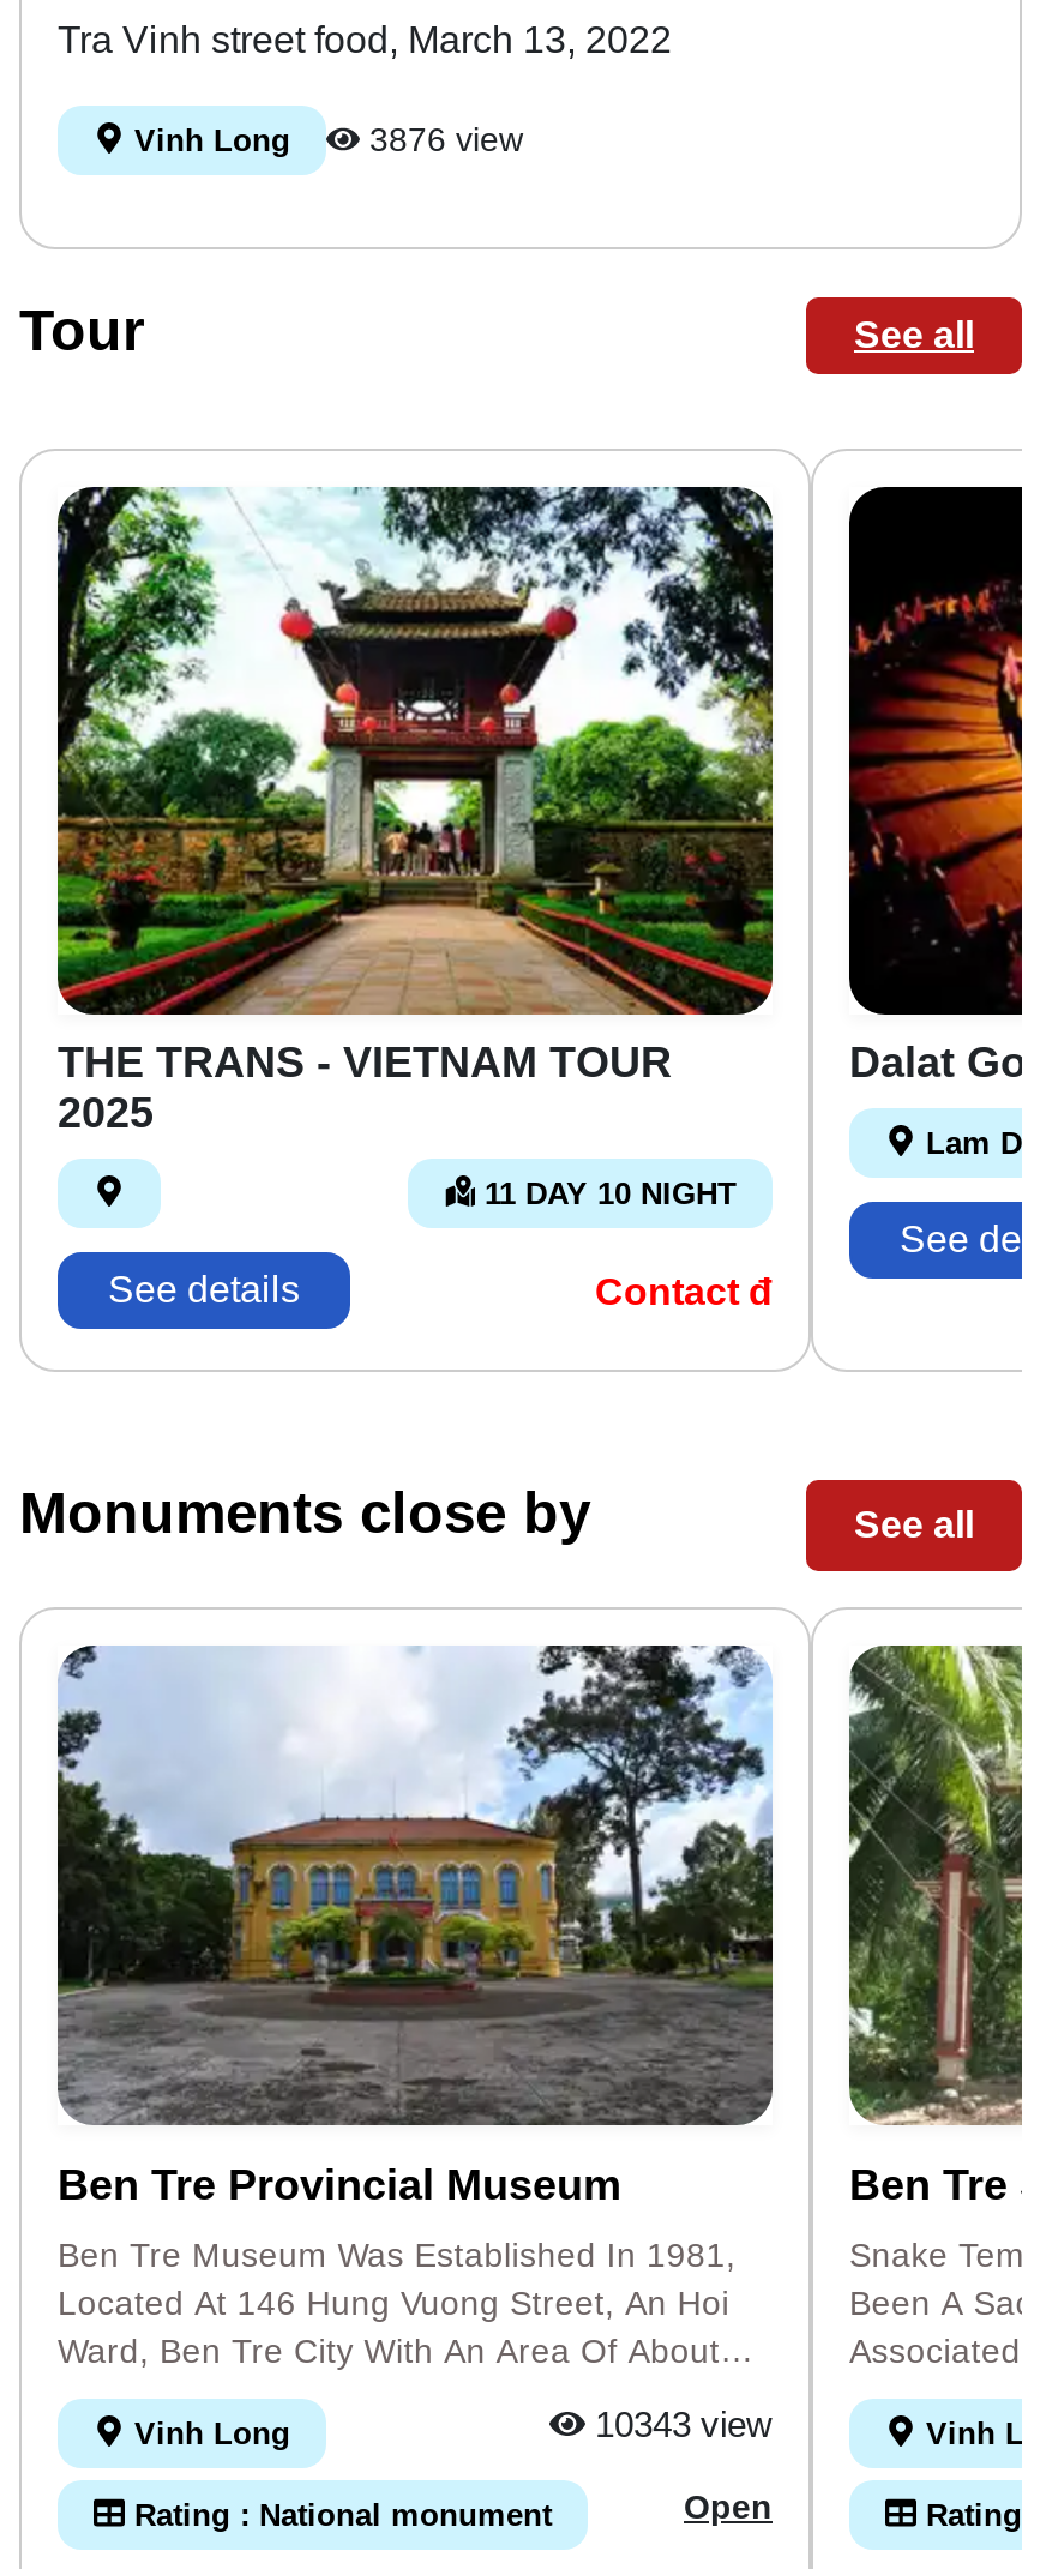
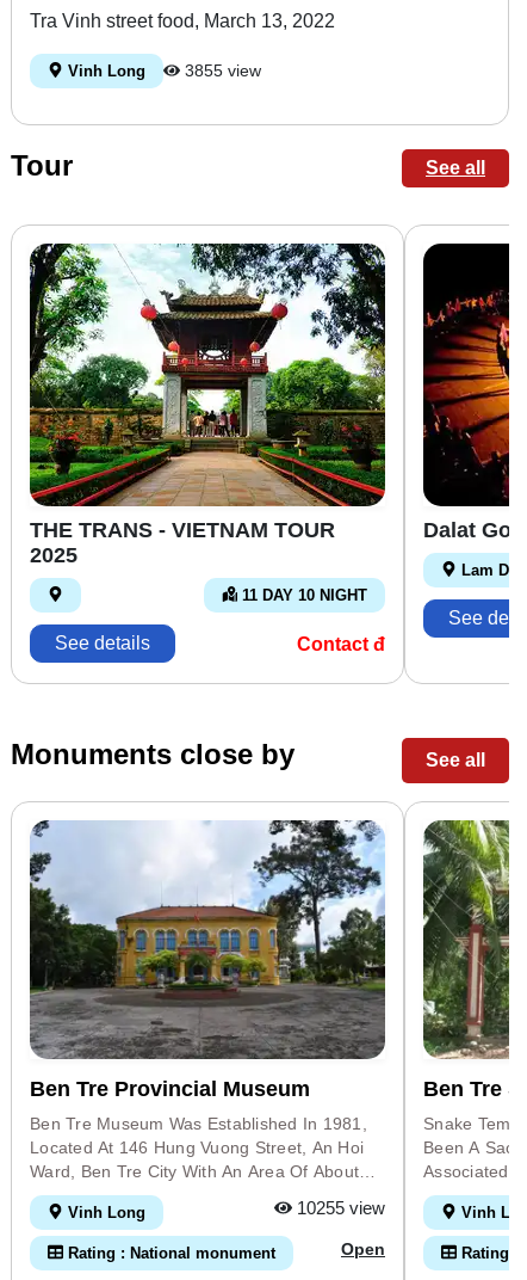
[125,120,523,158] Vinh Long 3876 view -> [63,61,261,80] Vinh Long 3855 view
[585,2403,773,2444] 10343 view -> [292,1197,385,1218] 10255 view

